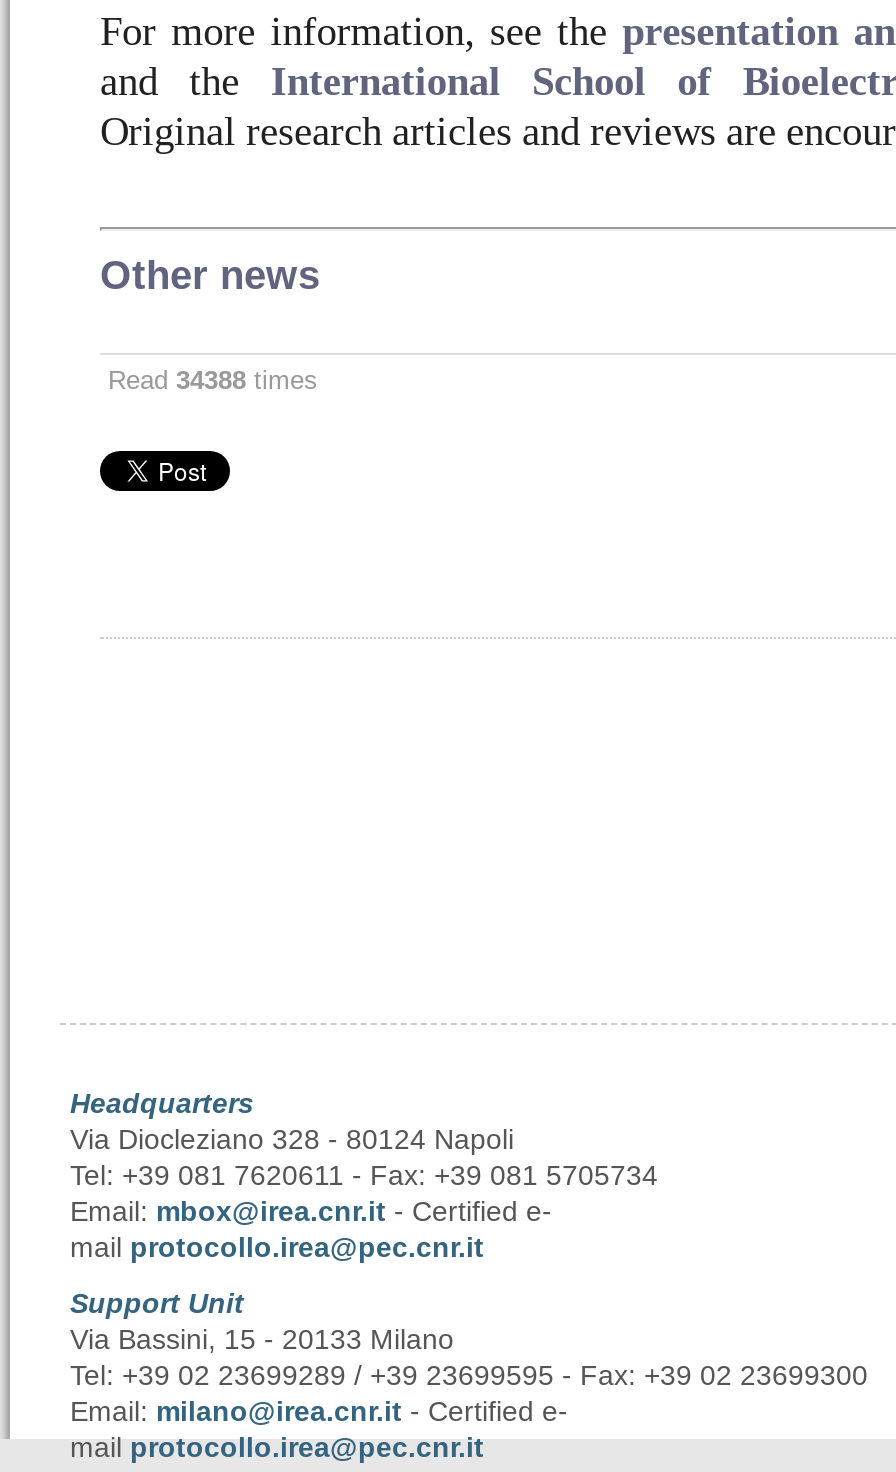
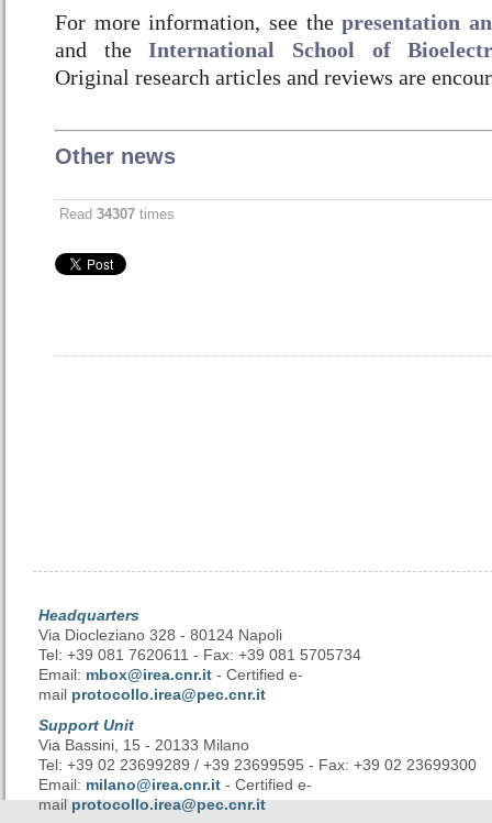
[108,365,318,395] Read 34388 times -> [59,206,175,222] Read 34307 times

